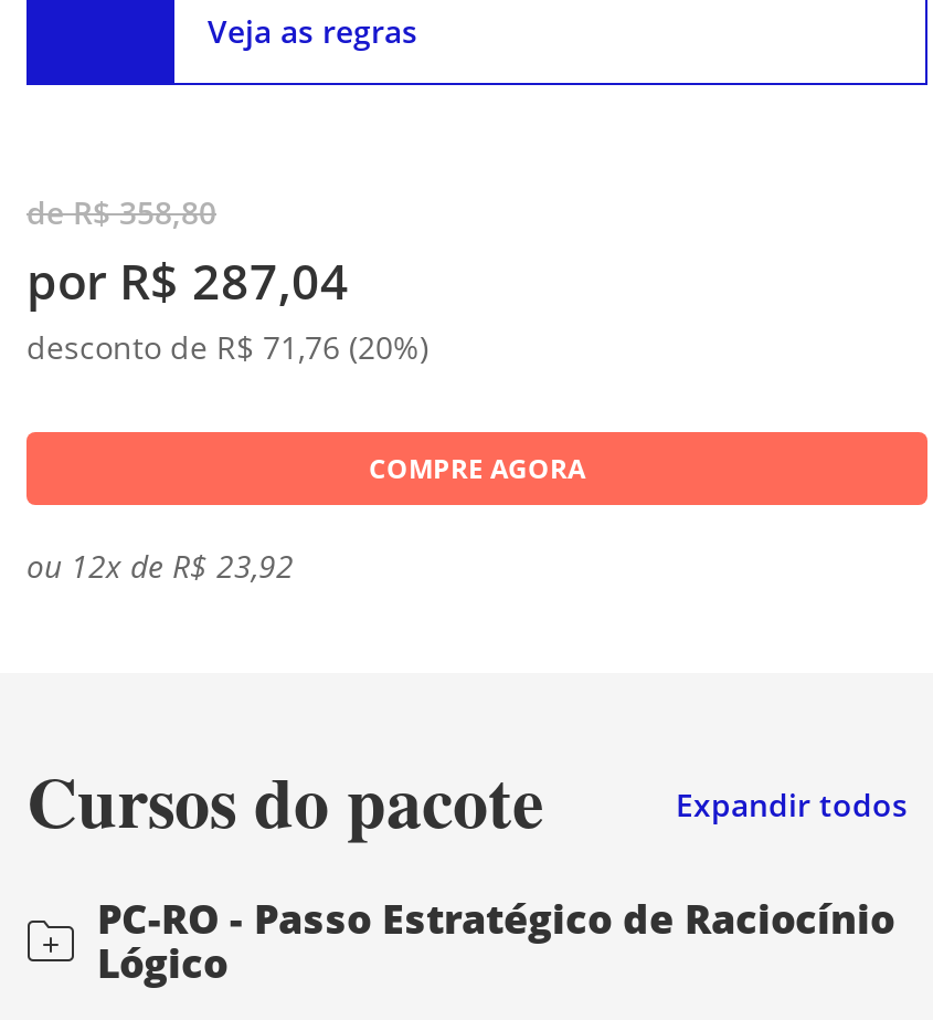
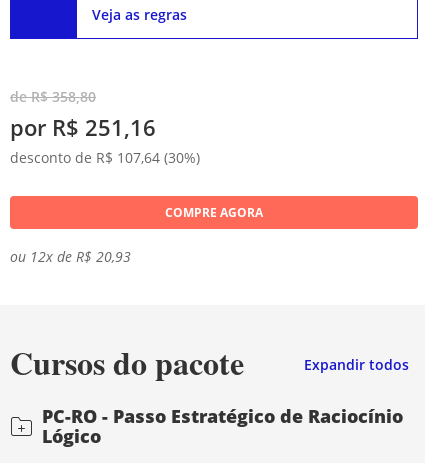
[26,246,349,313] por R$ 287,04 -> [10,112,156,142] por R$ 251,16
[26,326,428,368] desconto de R$ 71,76 (20%) -> [10,148,200,167] desconto de R$ 107,64 (30%)
[26,545,294,587] ou 12x de R$ 23,92 -> [10,247,131,266] ou 12x de R$ 20,93

